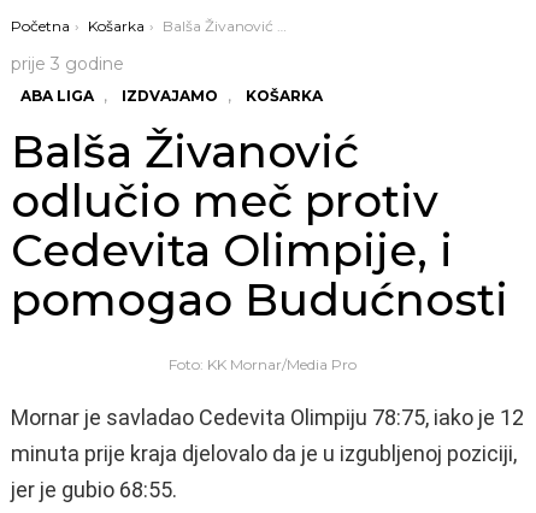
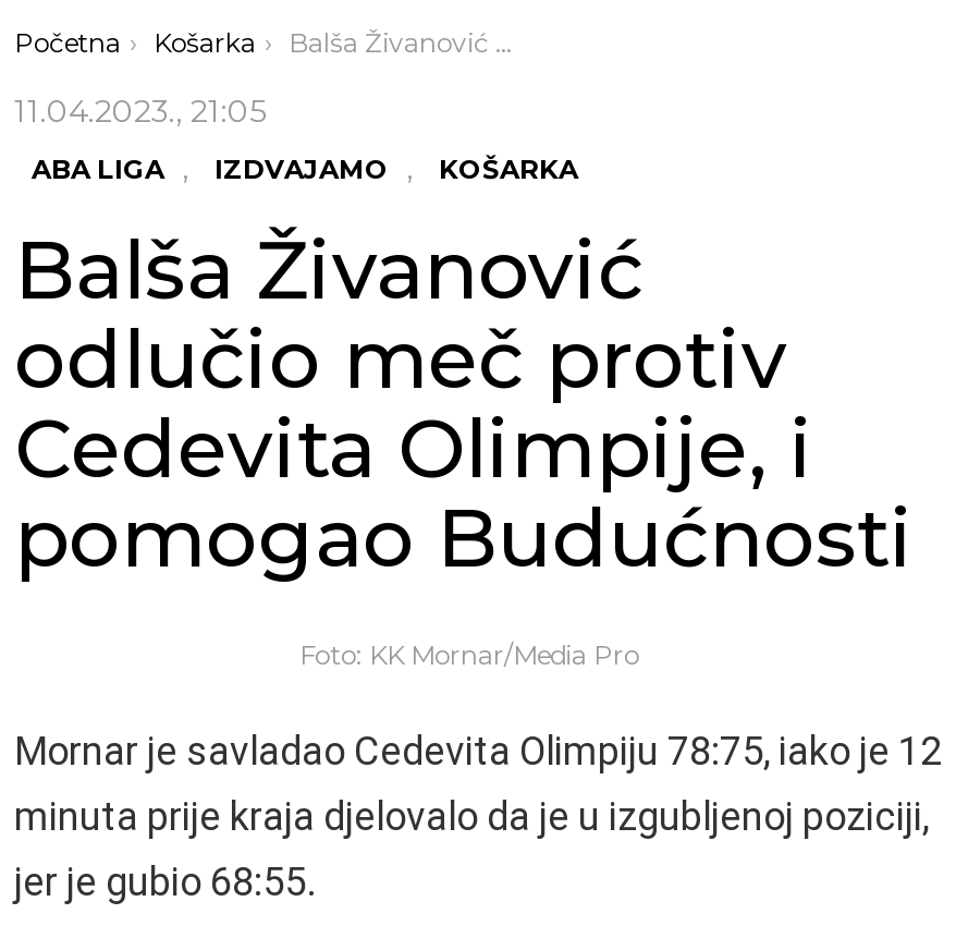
[11,53,124,75] prije 3 godine -> [14,92,265,131] 11.04.2023., 21:05

